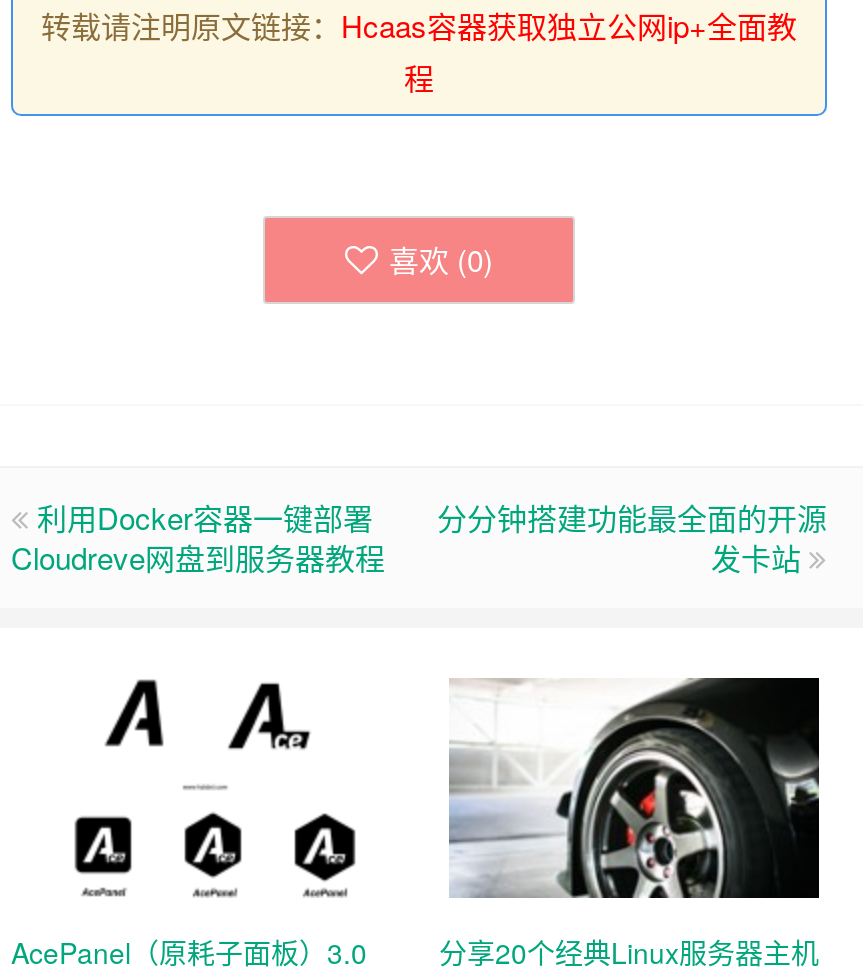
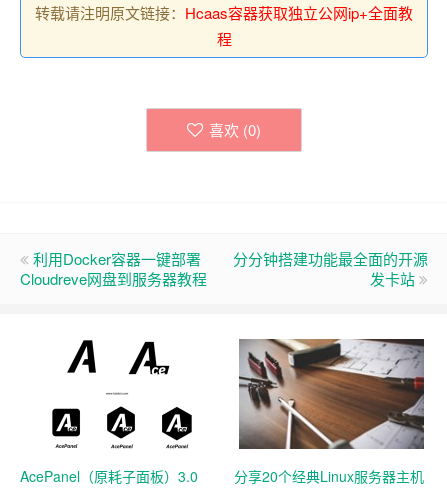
[449,678,819,900] [image] -> [238,338,425,450] [image]

